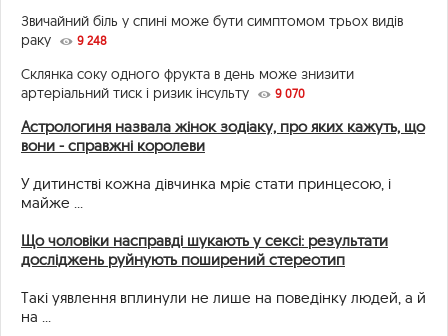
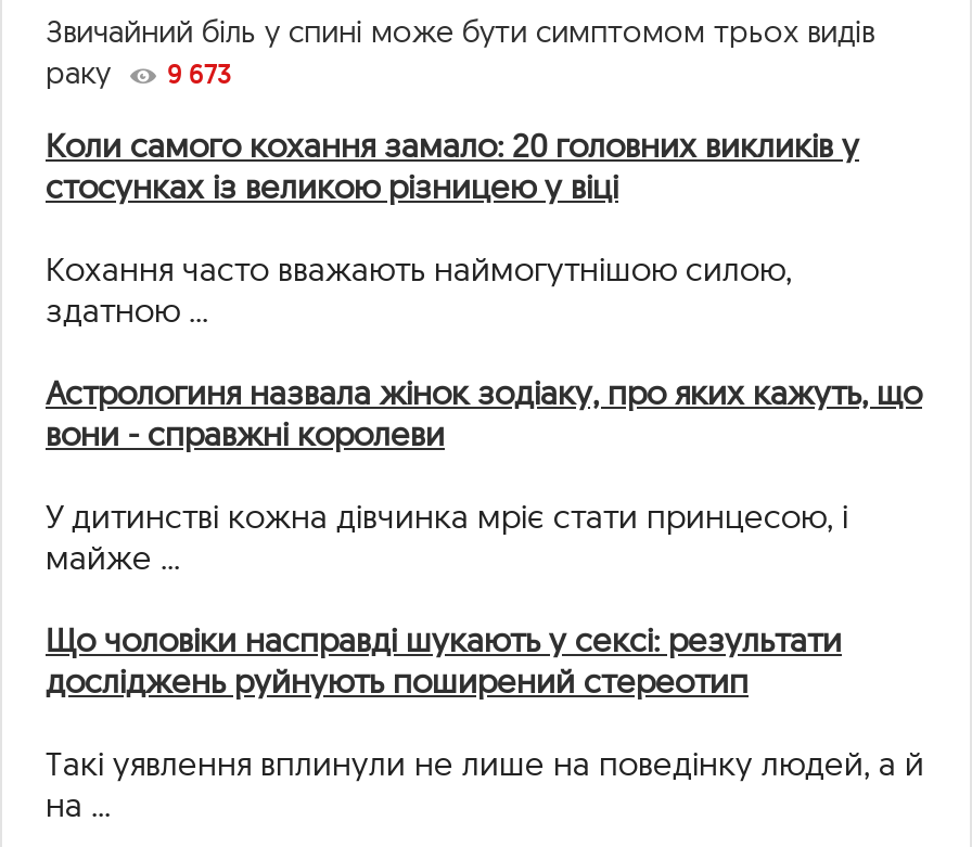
[21,33,354,102] 9 248 | Склянка соку одного фрукта в день може знизити | артеріальний тиск і ризик інсульту | 9 070 -> [46,57,859,330] 9 673 | Коли самого кохання замало: 20 головних викликів у | стосунках із великою різницею у віці | Кохання часто вважають наймогутнішою силою, | здатною ...

